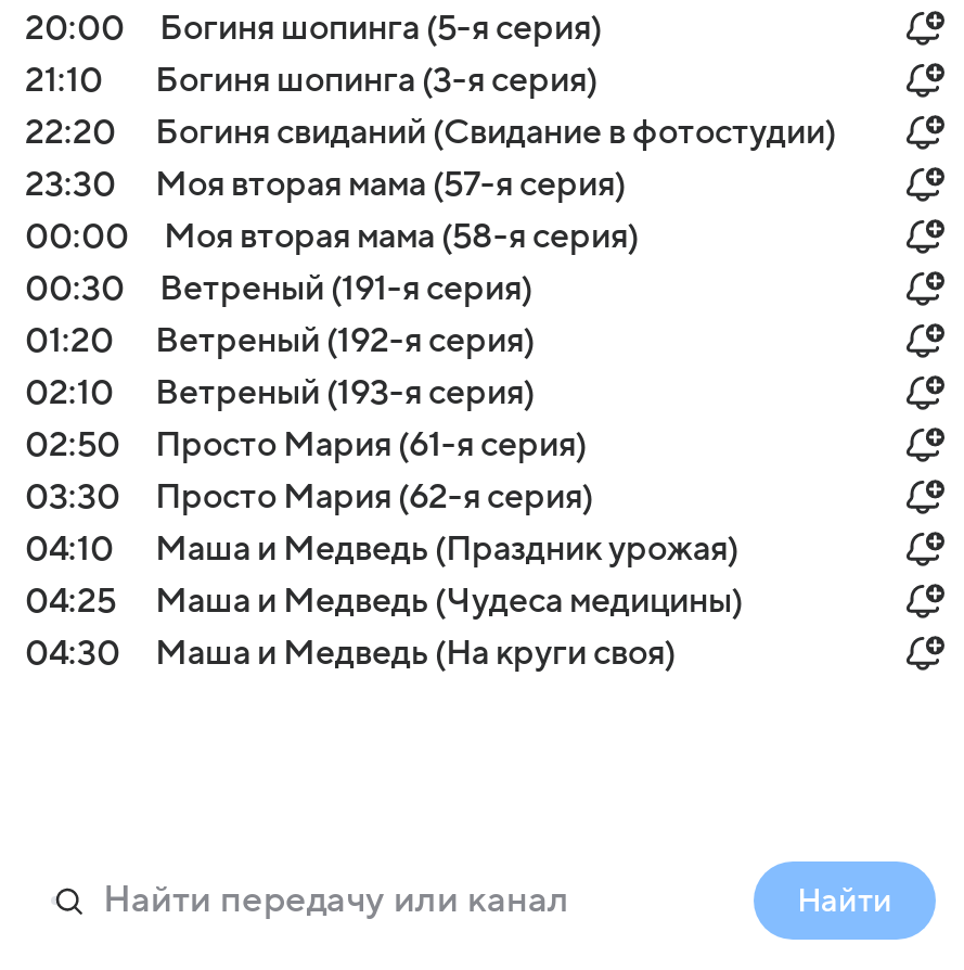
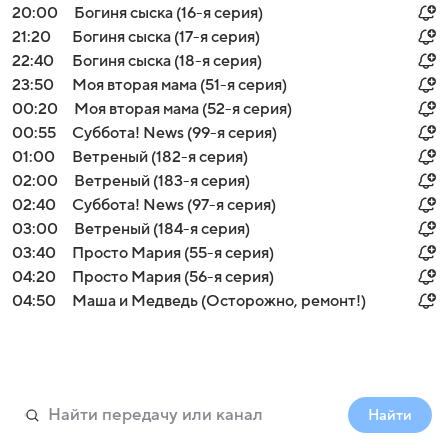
[25,9,836,673] Богиня шопинга (5-я серия) | 21:10 | Богиня шопинга (3-я серия) | 22:20 | Богиня свиданий (Свидание в фотостудии) | 23:30 | Моя вторая мама (57-я серия) | 00:00 | Моя вторая мама (58-я серия) | 00:30 | Ветреный (191-я серия) | 01:20 | Ветреный (192-я серия) | 02:10 | Ветреный (193-я серия) | 02:50 | Просто Мария (61-я серия) | 03:30 | Просто Мария (62-я серия) | 04:10 | Маша и Медведь (Праздник урожая) | 04:25 | Маша и Медведь (Чудеса медицины) | 04:30 | Маша и Медведь (На круги своя) -> [12,4,366,310] Богиня сыска (16-я серия) | 21:20 | Богиня сыска (17-я серия) | 22:40 | Богиня сыска (18-я серия) | 23:50 | Моя вторая мама (51-я серия) | 00:20 | Моя вторая мама (52-я серия) | 00:55 | Суббота! News (99-я серия) | 01:00 | Ветреный (182-я серия) | 02:00 | Ветреный (183-я серия) | 02:40 | Суббота! News (97-я серия) | 03:00 | Ветреный (184-я серия) | 03:40 | Просто Мария (55-я серия) | 04:20 | Просто Мария (56-я серия) | 04:50 | Маша и Медведь (Осторожно, ремонт!)

